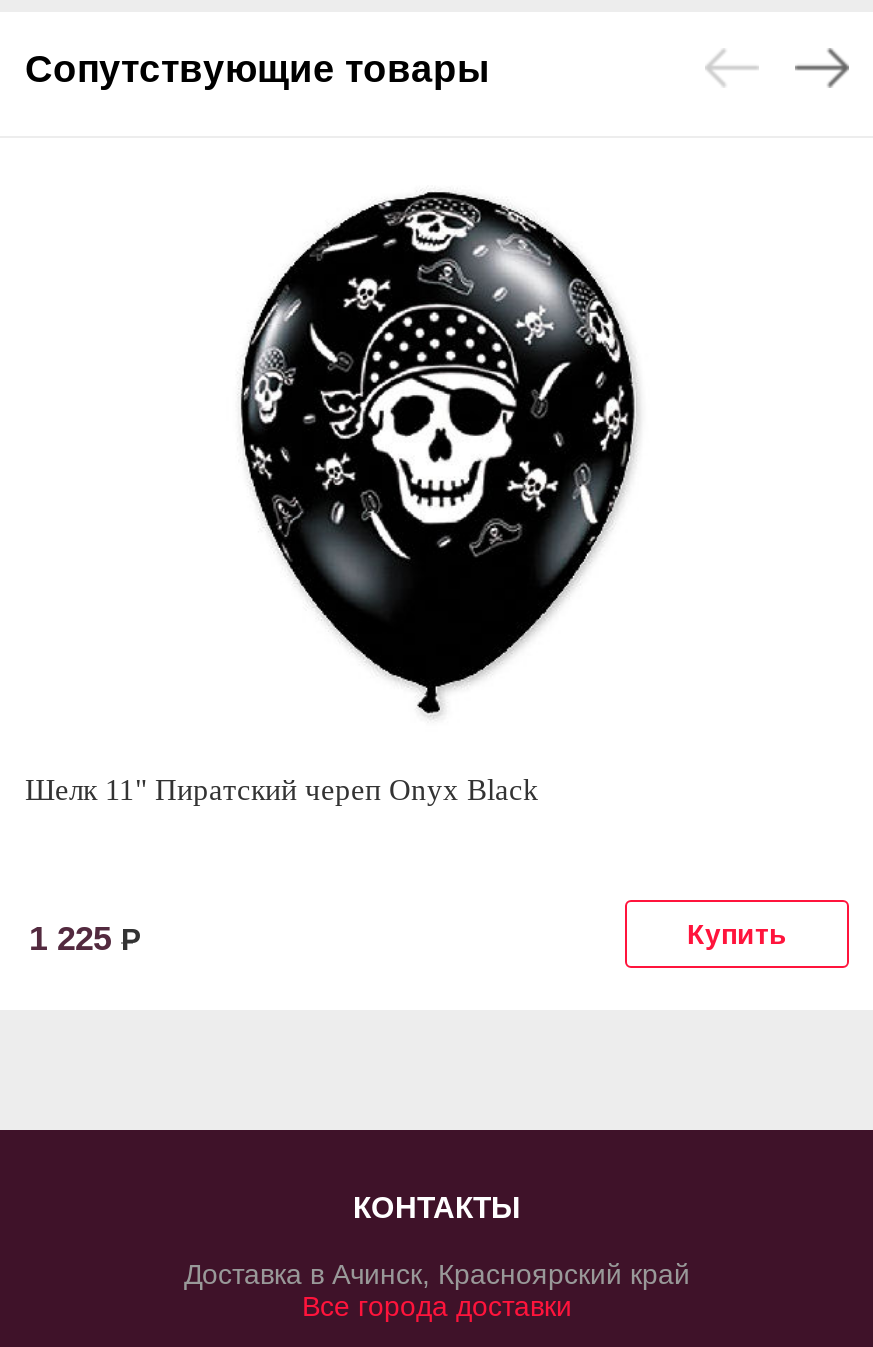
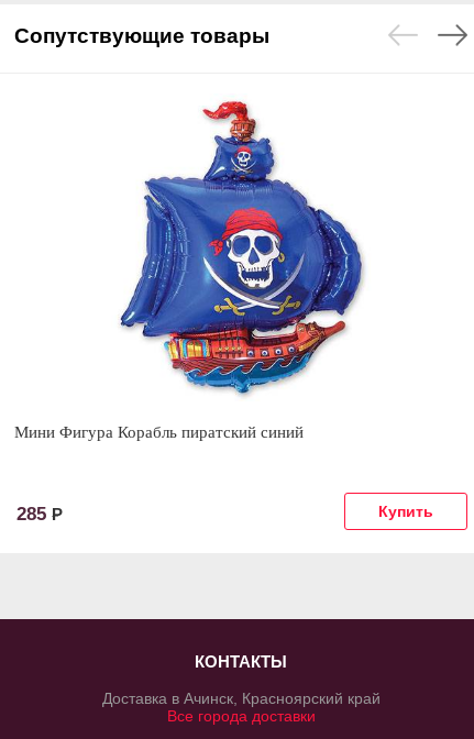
[25,188,659,807] [image] | Шелк 11" Пиратский череп Onух Black -> [14,100,364,441] [image] | Мини Фигура Корабль пиратский синий
[29,921,141,959] 1 225 Р -> [16,504,63,525] 285 Р

